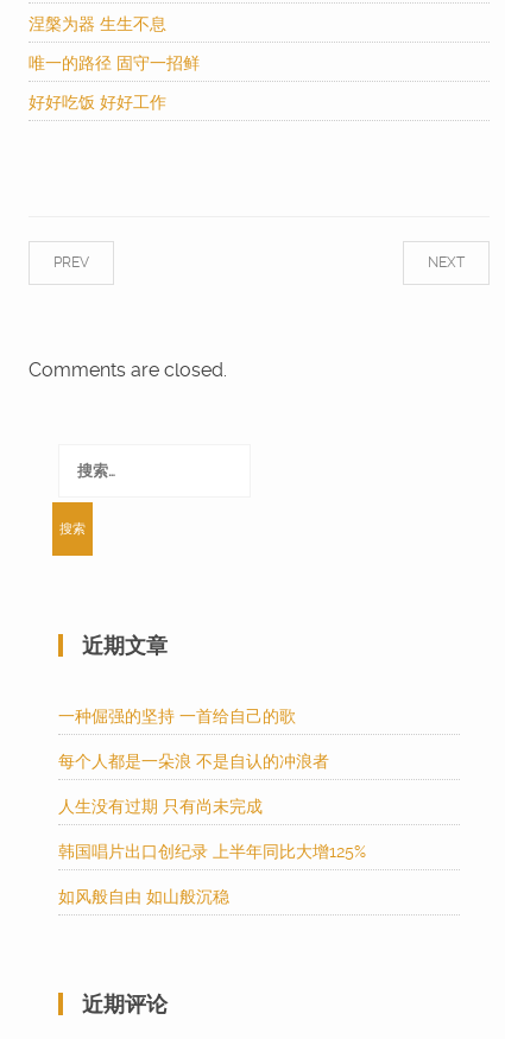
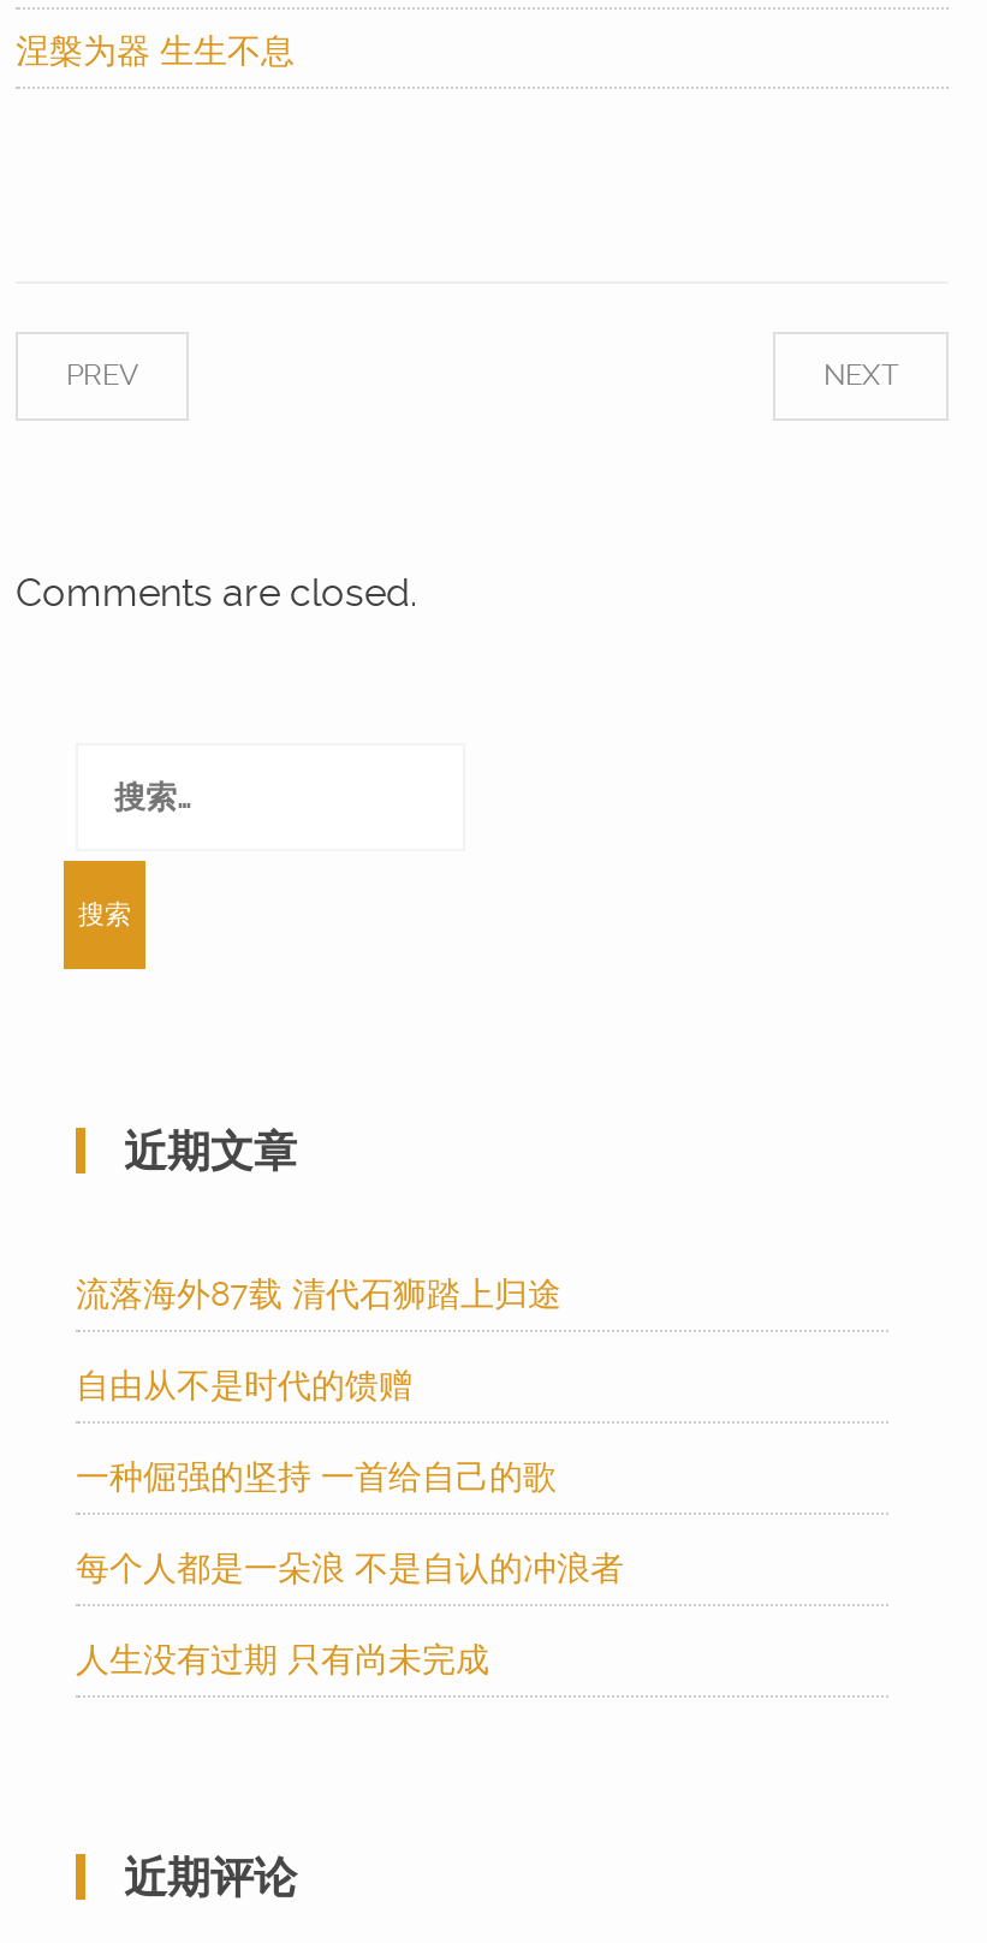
[29,54,200,112] 唯一的路径 固守一招鲜 | 好好吃饭 好好工作 -> none
none -> [76,1275,561,1405] 流落海外87载 清代石狮踏上归途 | 自由从不是时代的馈赠
[58,842,366,906] 韩国唱片出口创纪录 上半年同比大增125% | 如风般自由 如山般沉稳 -> none

